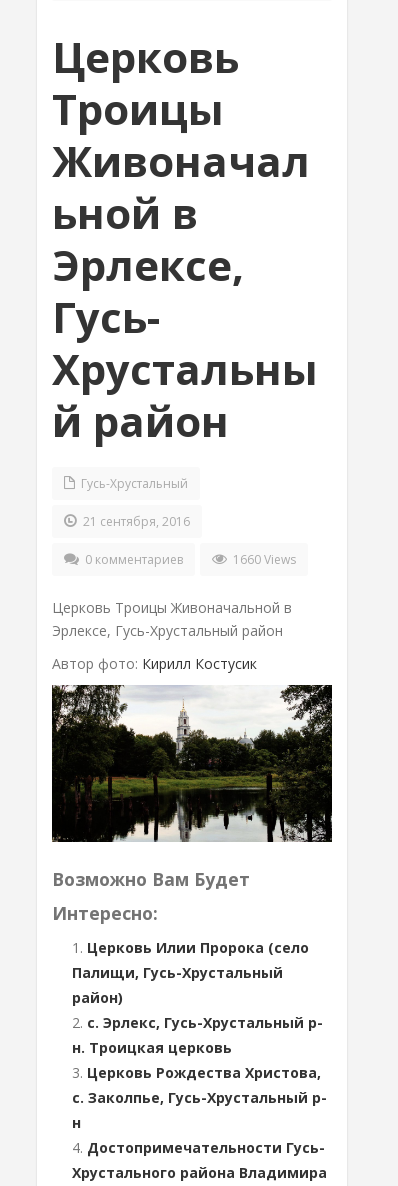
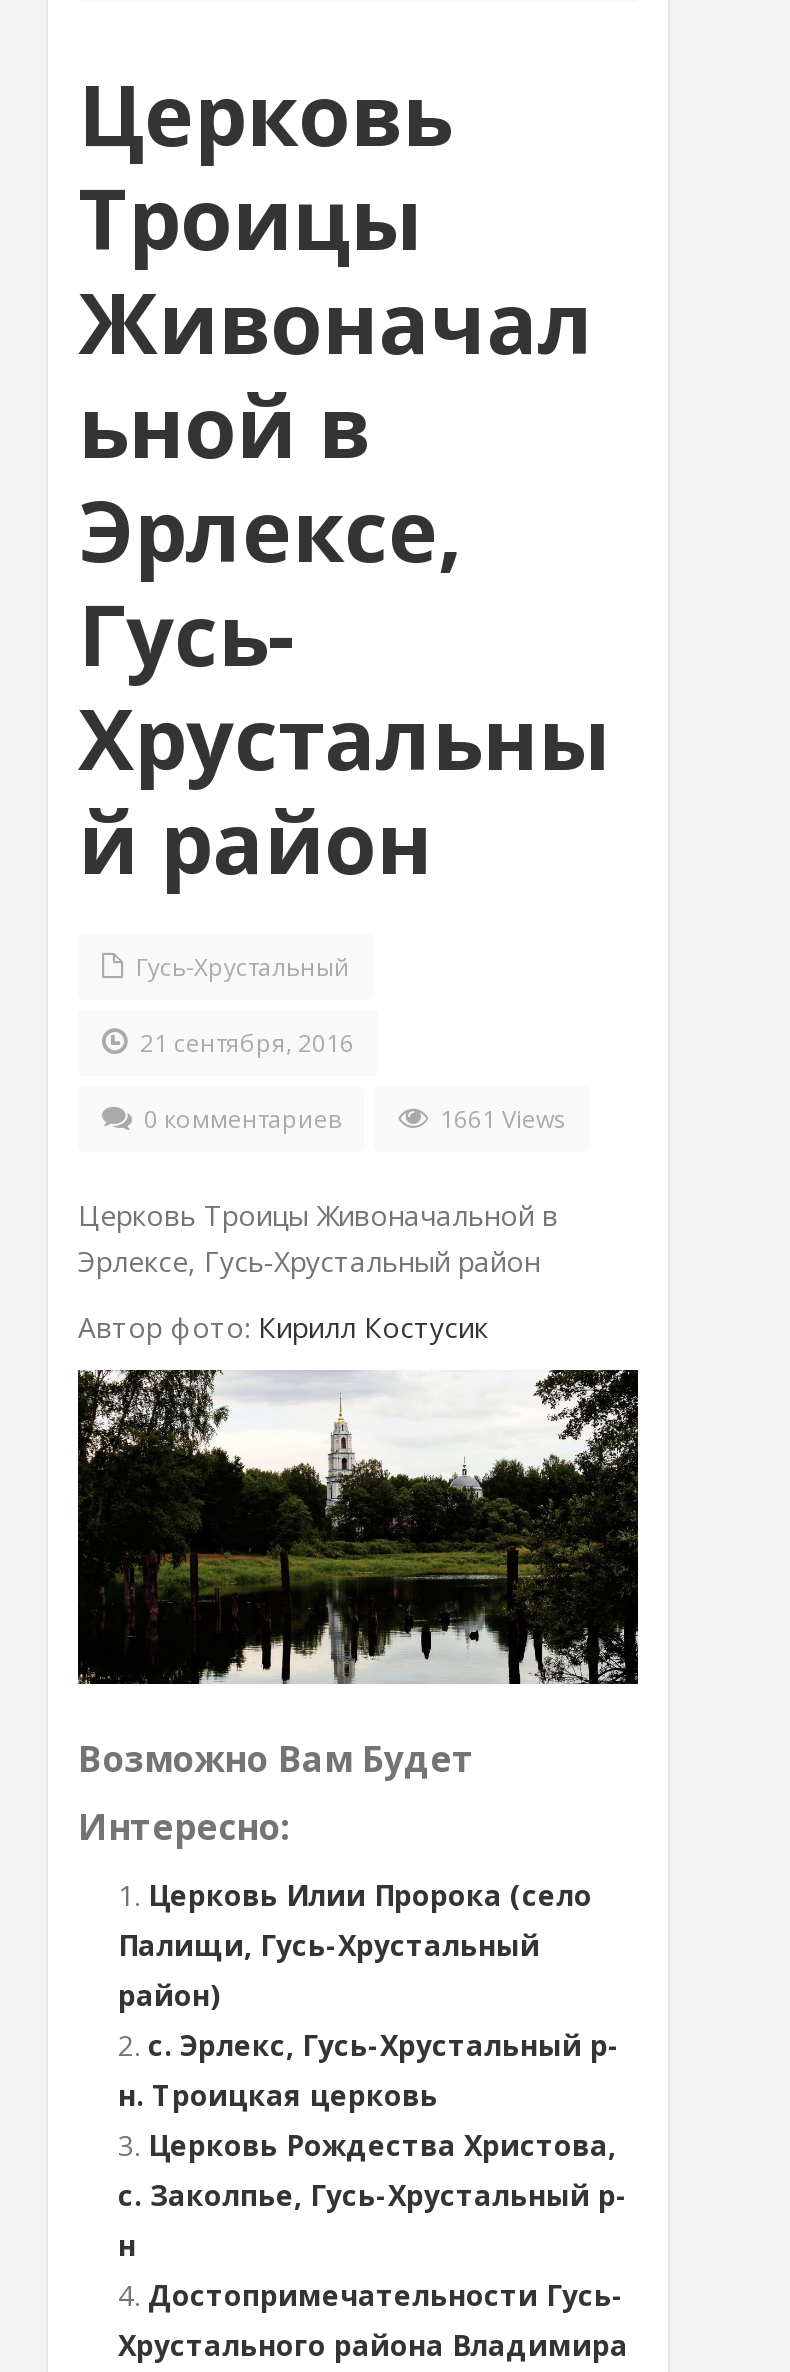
[230,551,296,568] 1660 Views -> [434,1102,566,1136] 1661 Views

